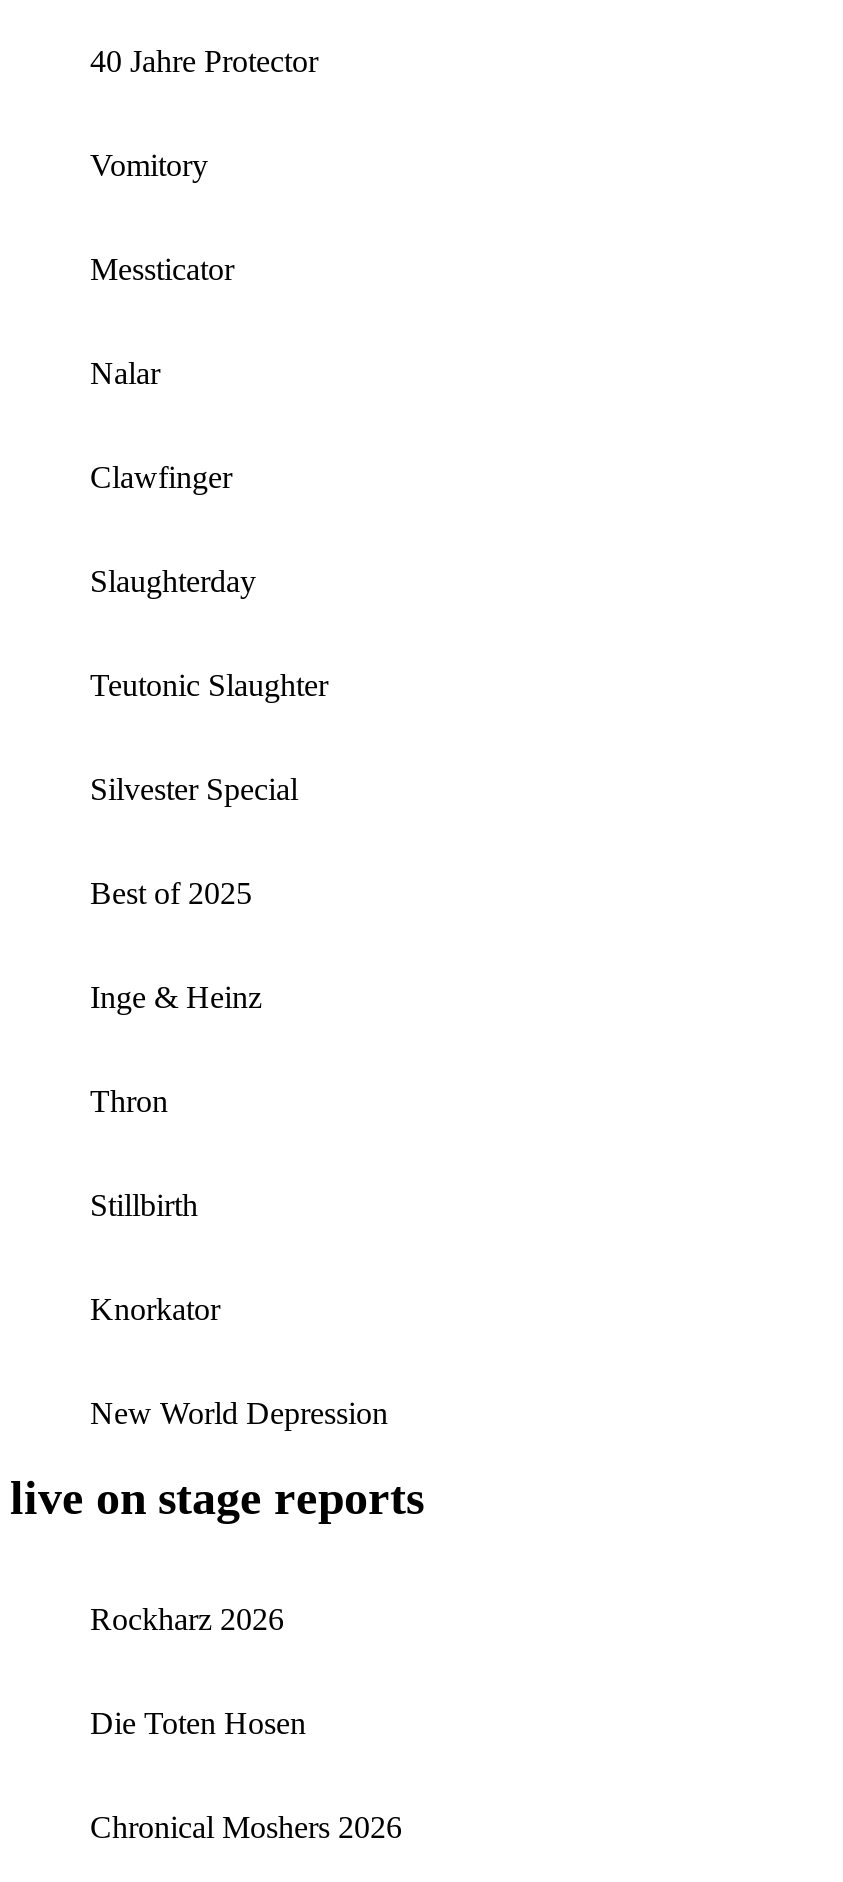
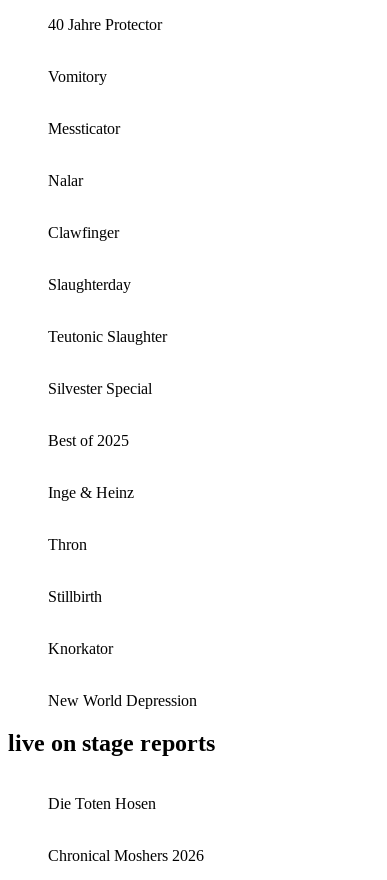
[90,1602,284,1636] Rockharz 2026 -> none

